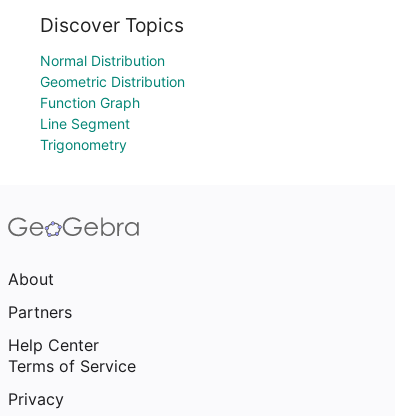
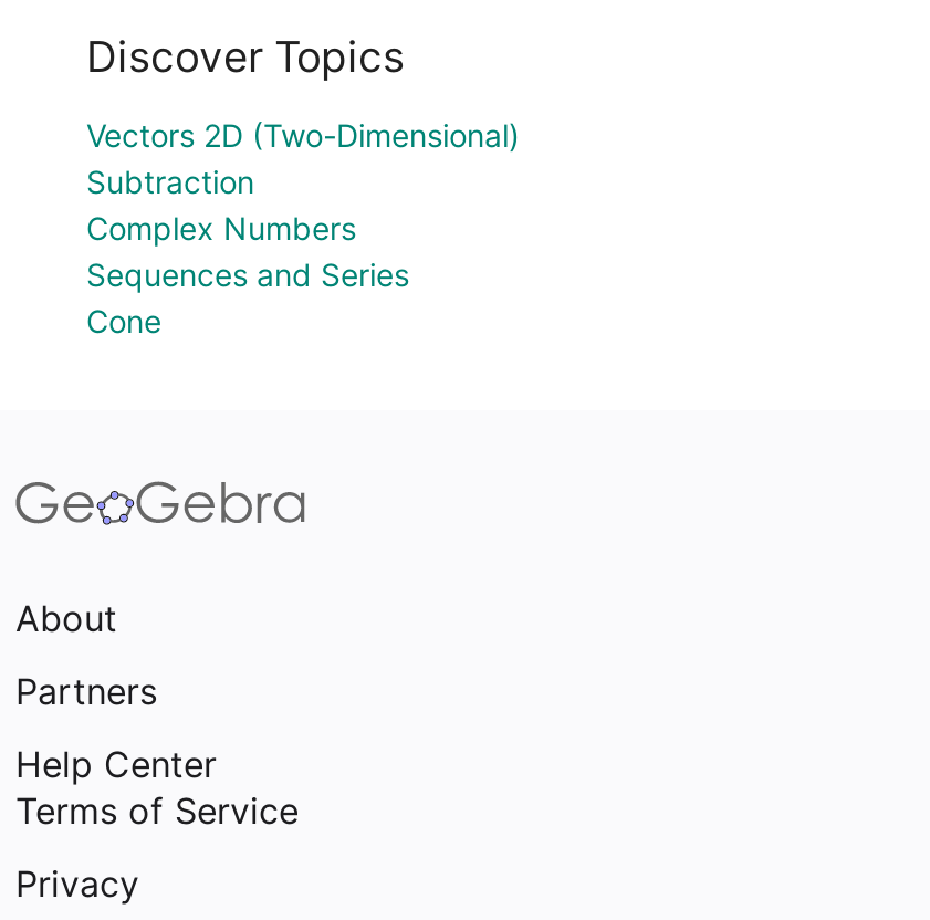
[40,52,185,153] Normal Distribution | Geometric Distribution | Function Graph | Line Segment | Trigonometry -> [86,116,520,339] Vectors 2D (Two-Dimensional) | Subtraction | Complex Numbers | Sequences and Series | Cone

